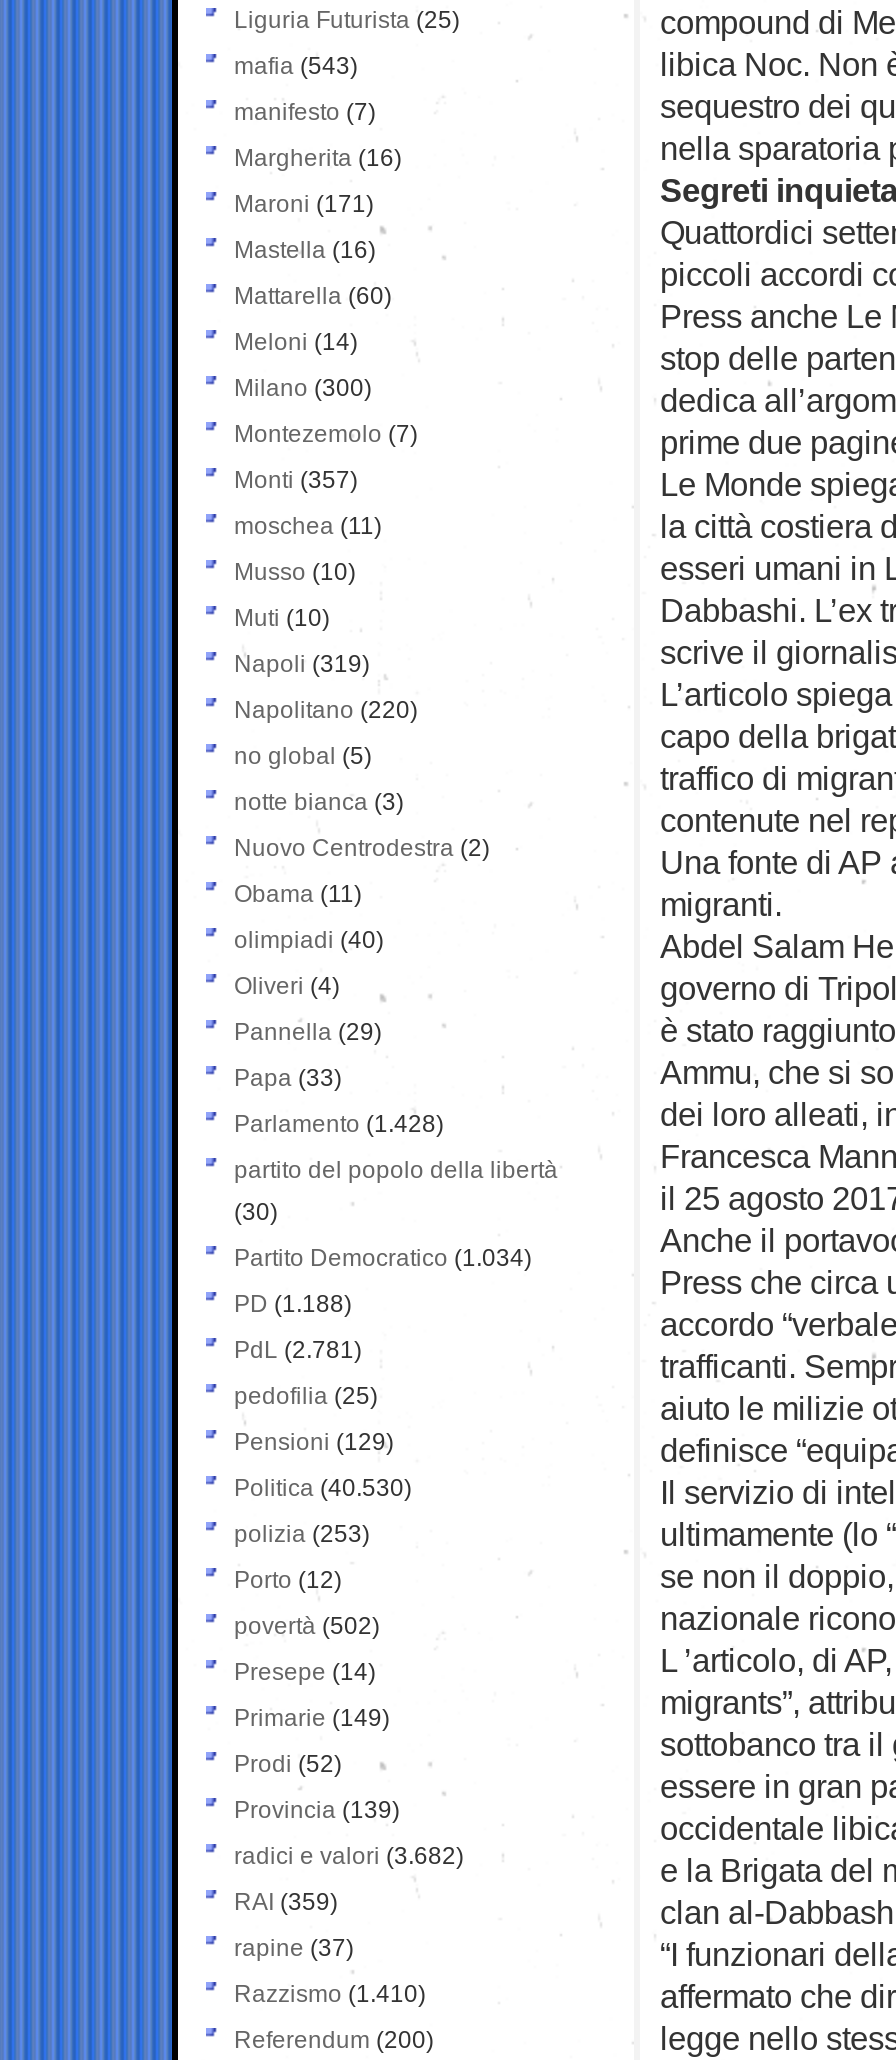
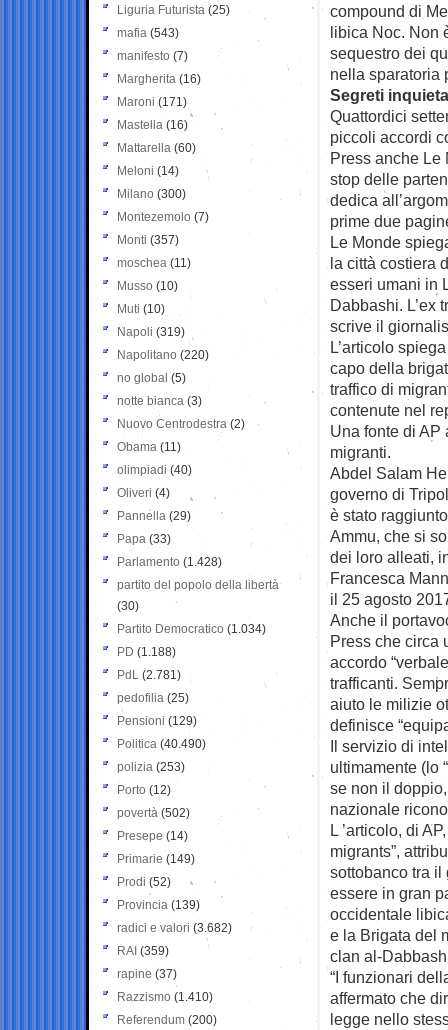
[234,1474,412,1502] Politica (40.530) -> [117,737,206,751] Politica (40.490)

